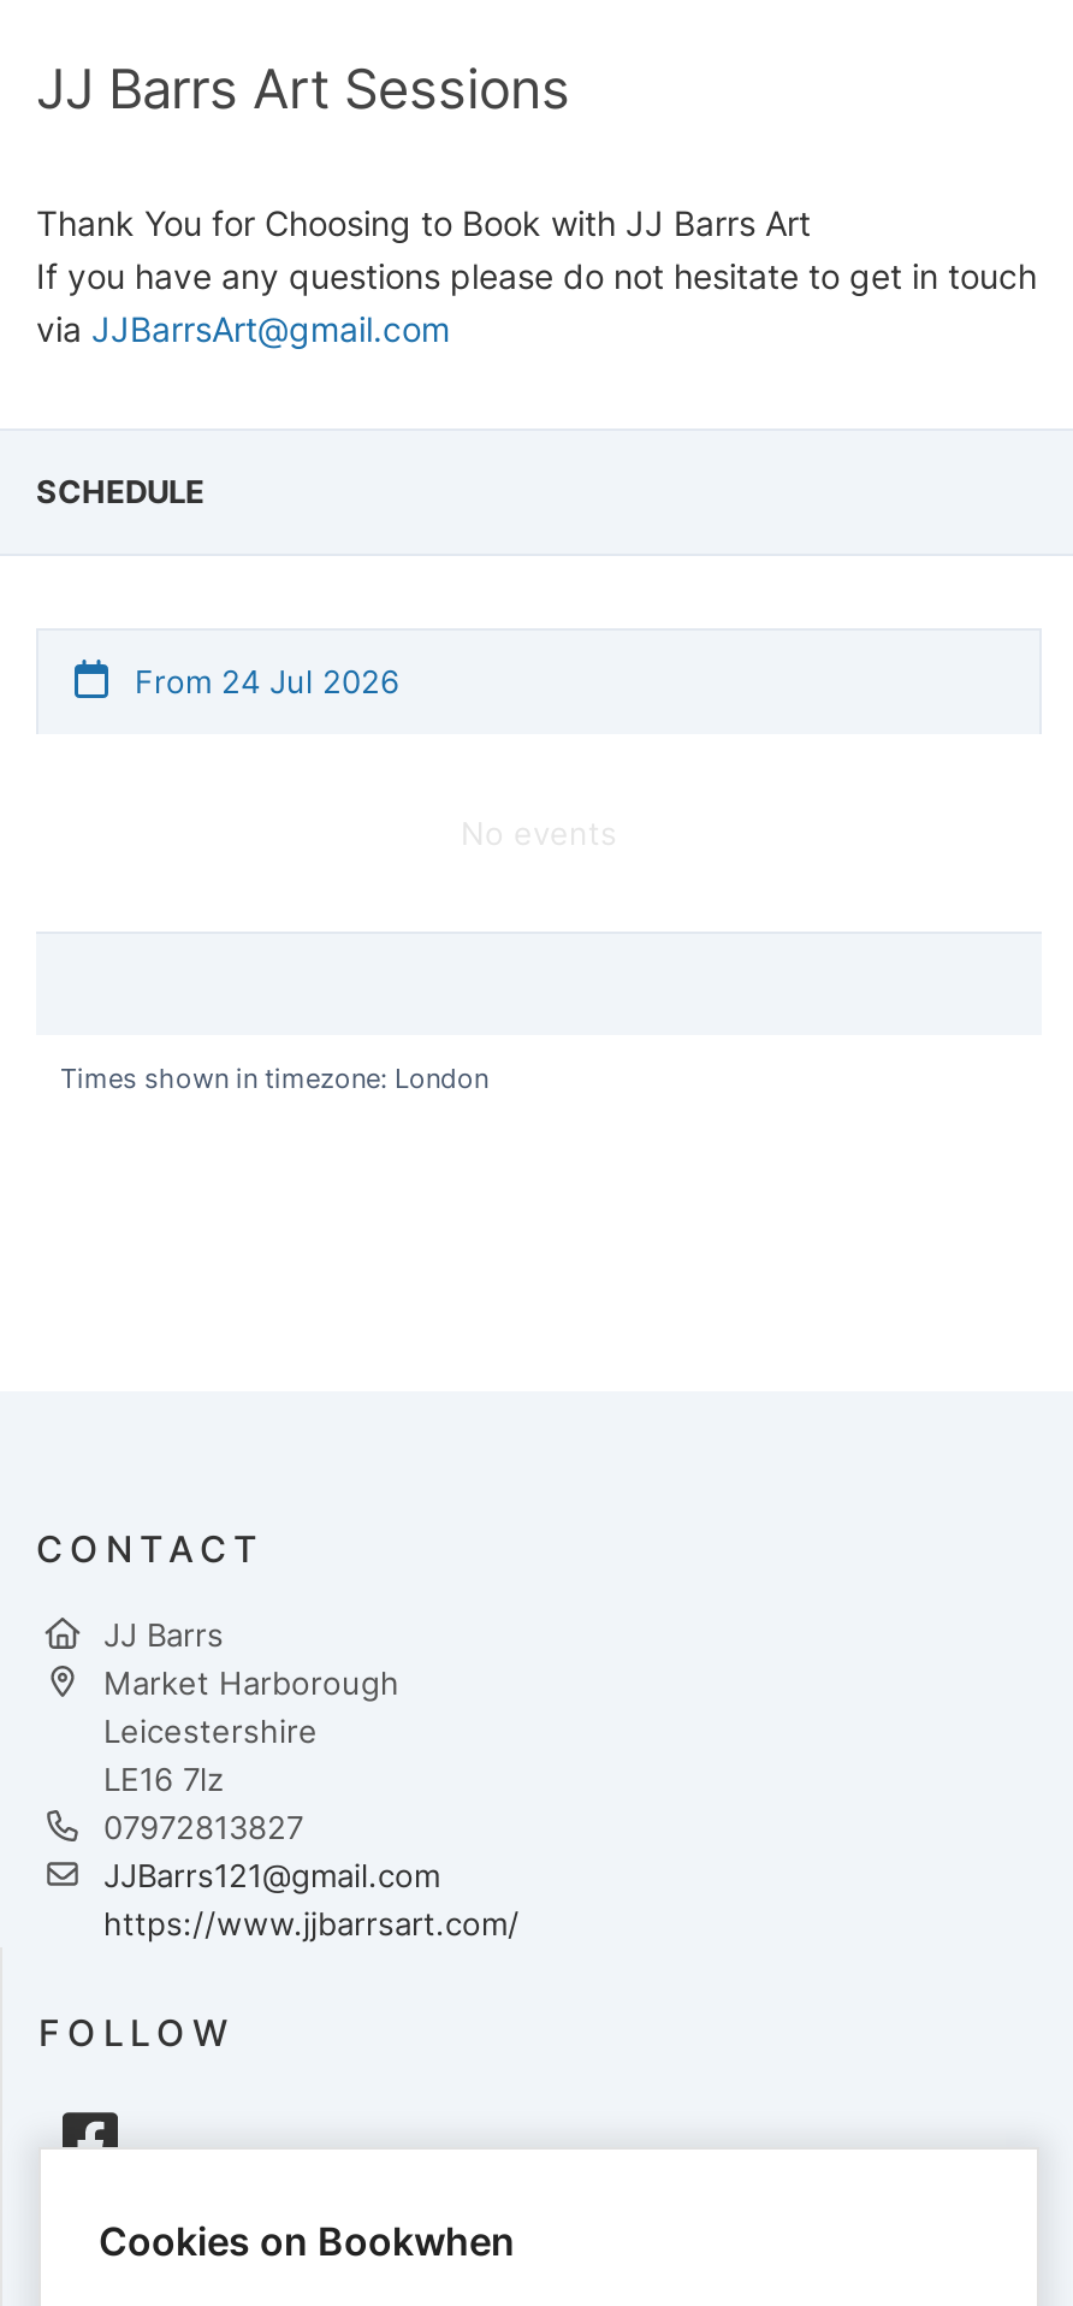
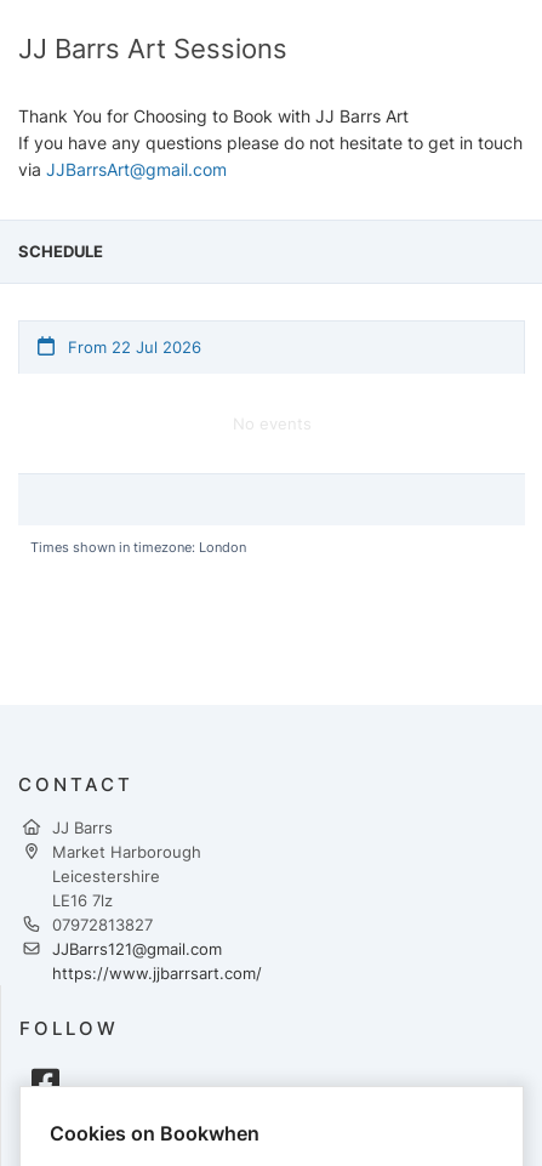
[125,662,399,700] From 24 Jul 2026 -> [63,337,201,357] From 22 Jul 2026

